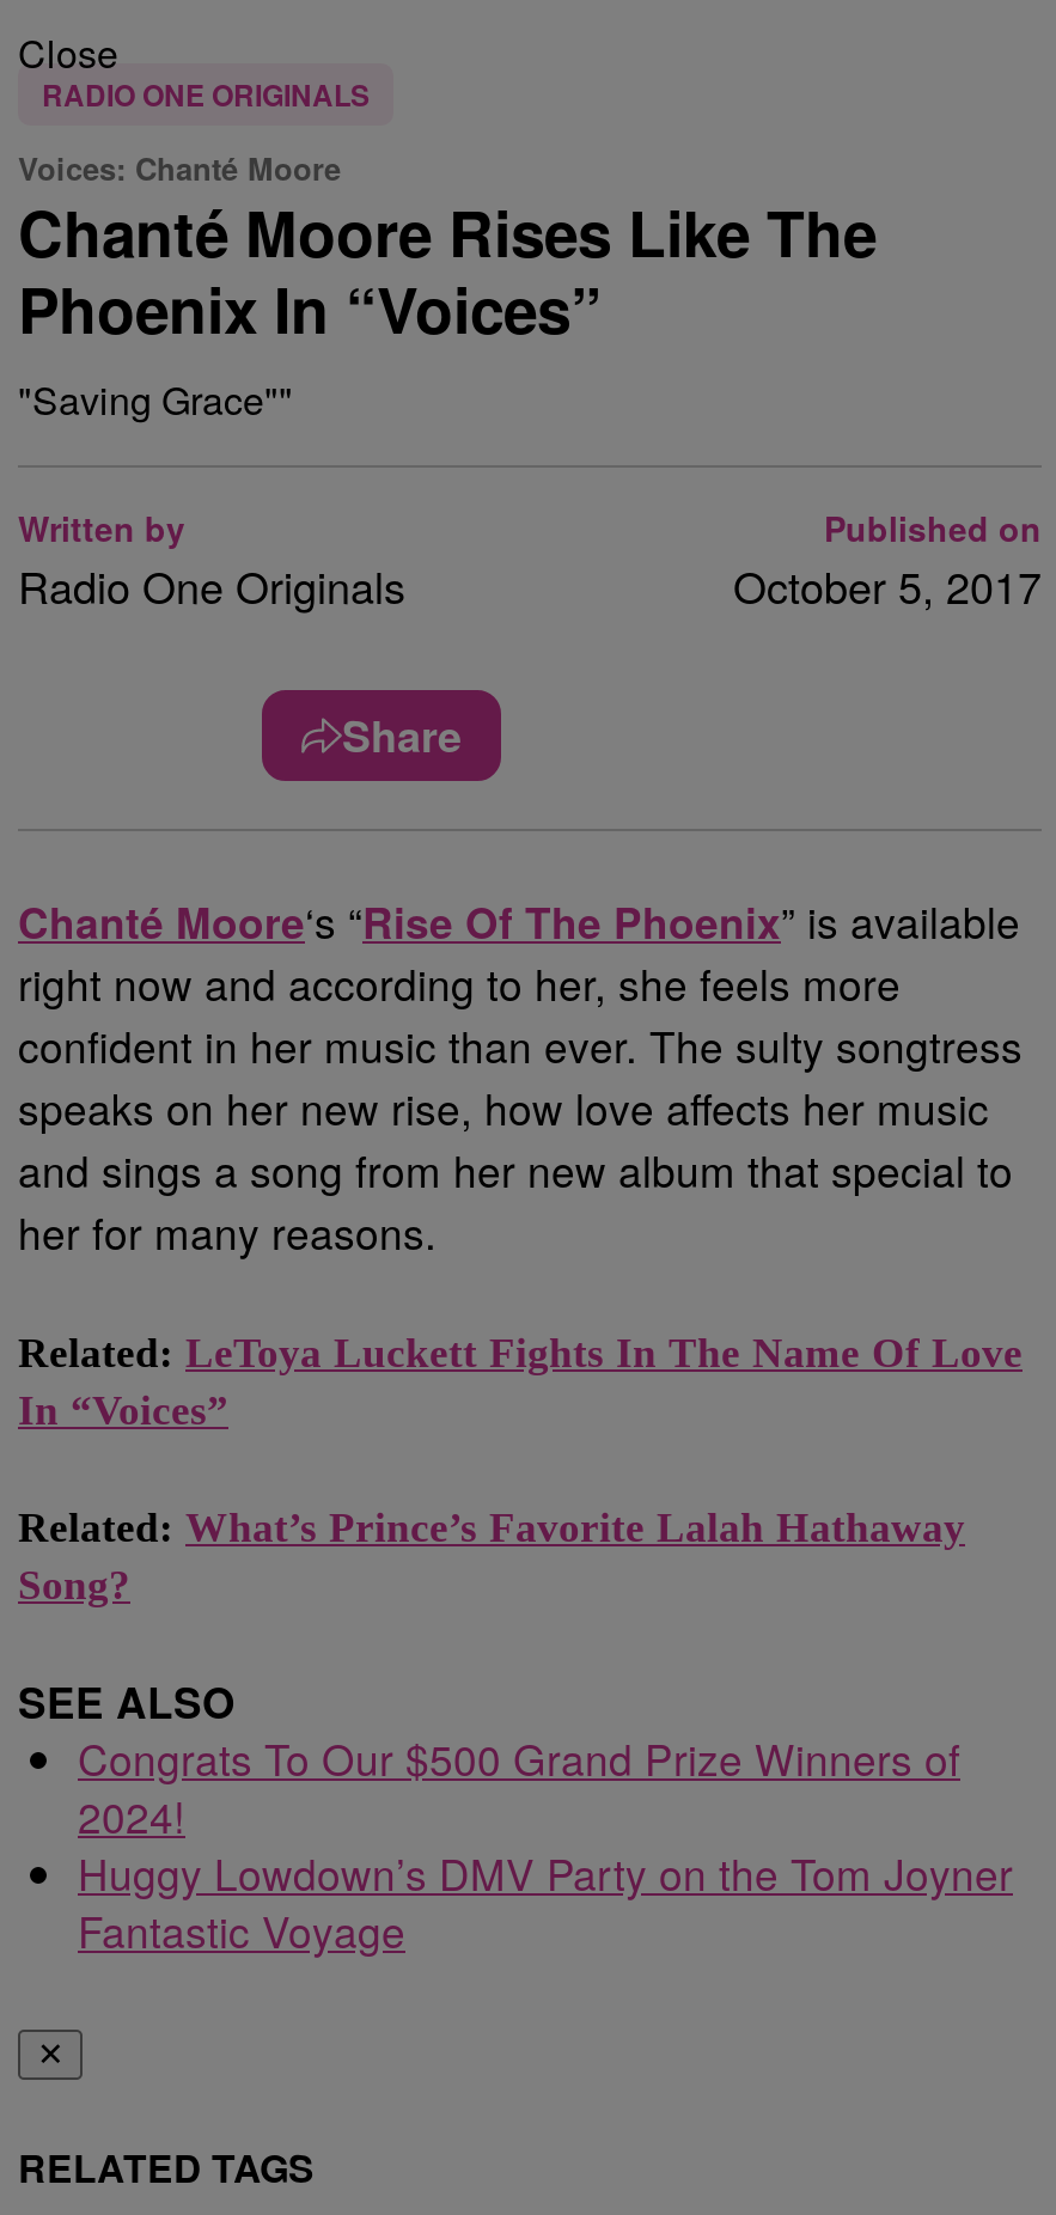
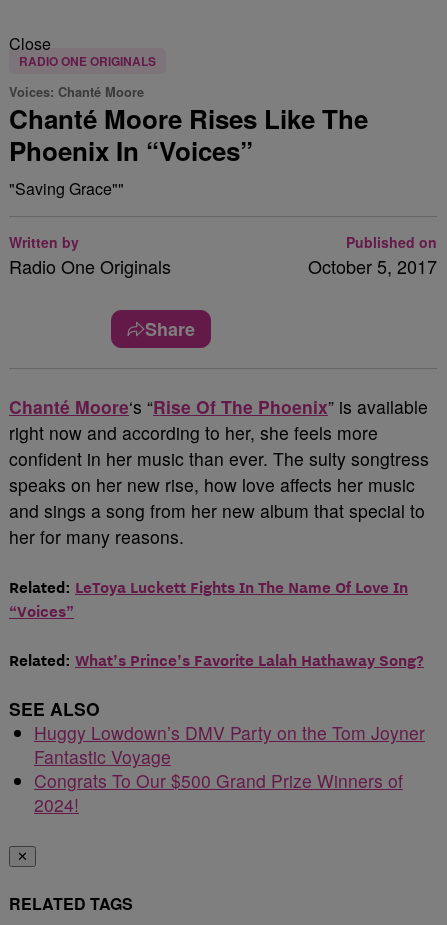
moved [78,1728,960,1845] -> [34,768,403,817]: Congrats To Our $500 Grand Prize Winners of | 2024!
moved [78,1843,1013,1960] -> [34,720,425,769]: Huggy Lowdown’s DMV Party on the Tom Joyner | Fantastic Voyage

